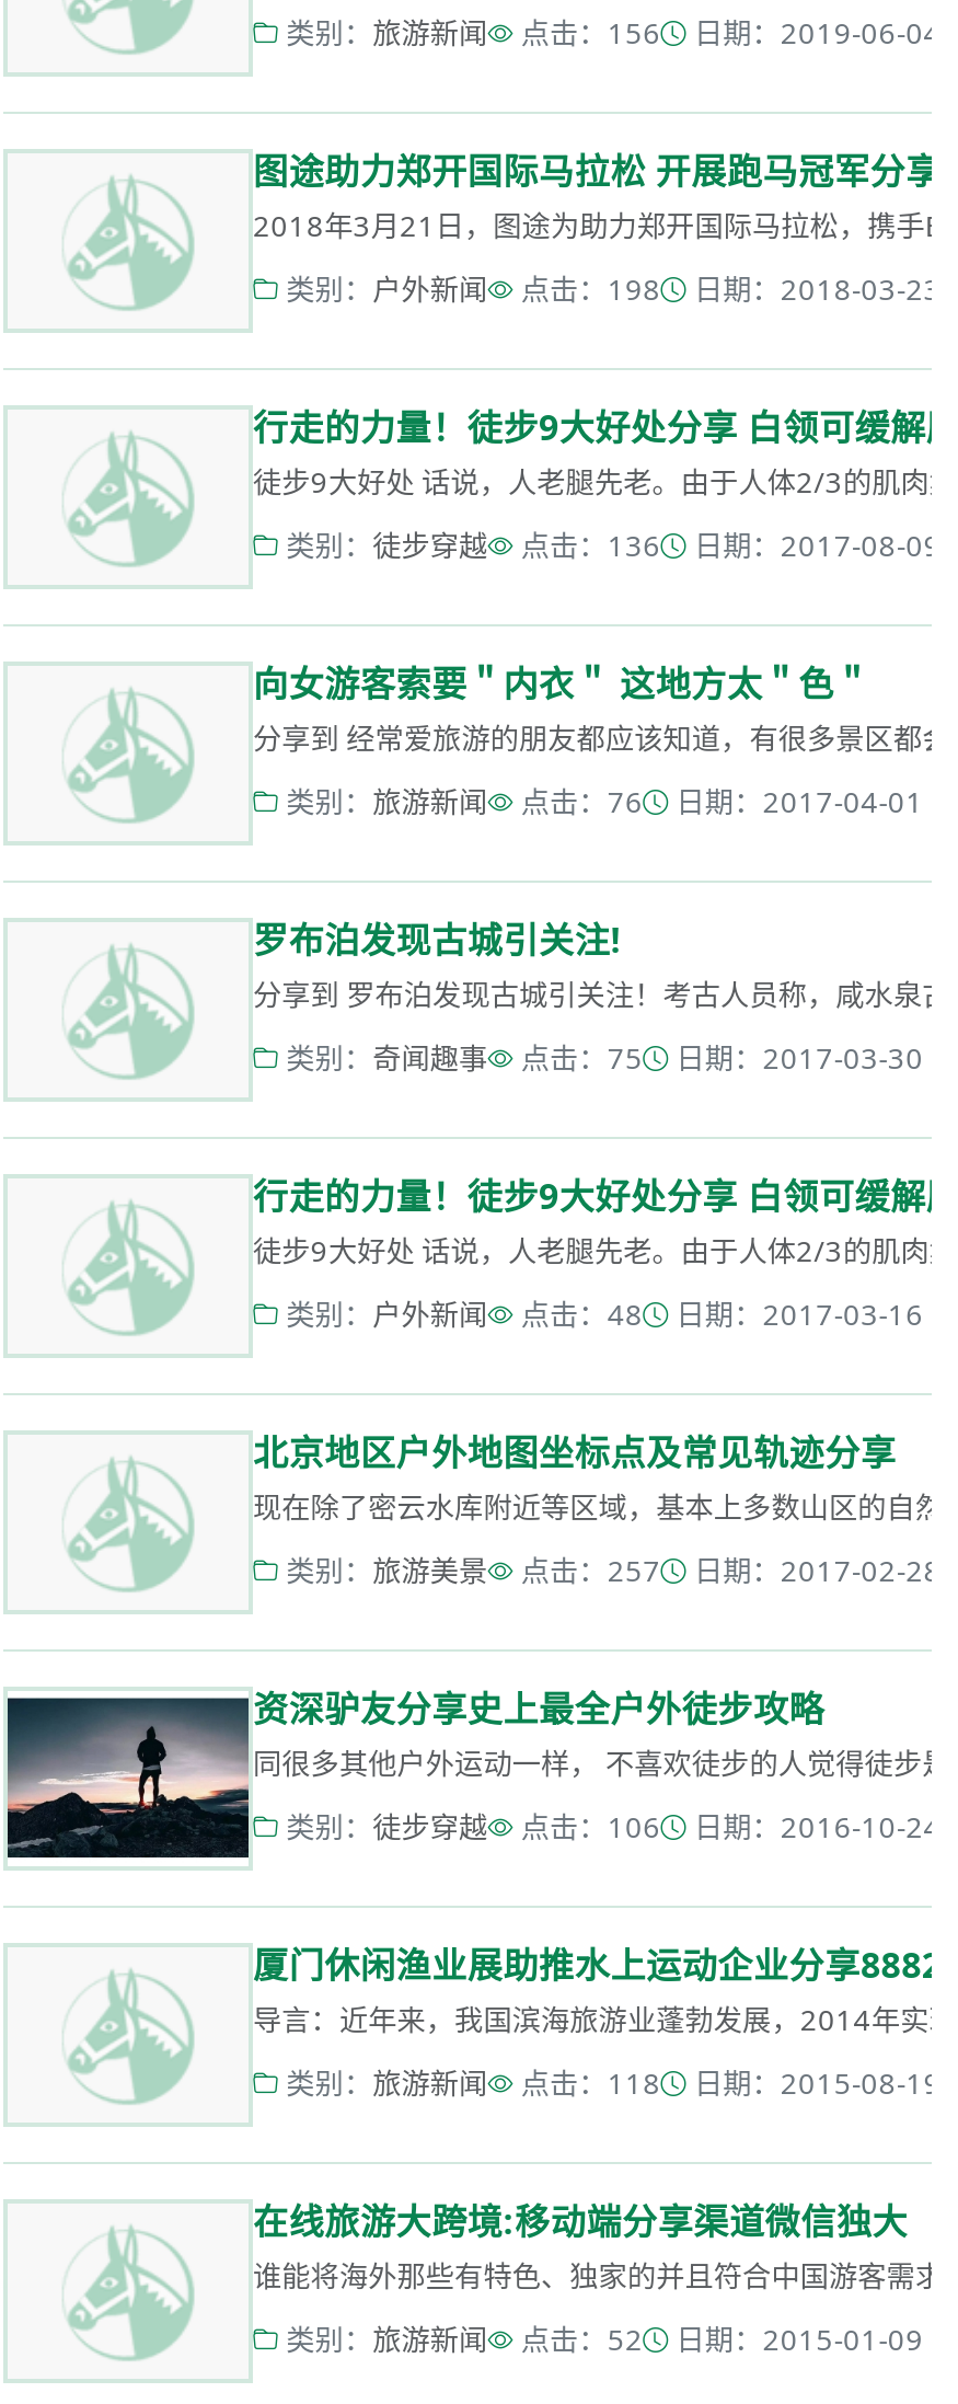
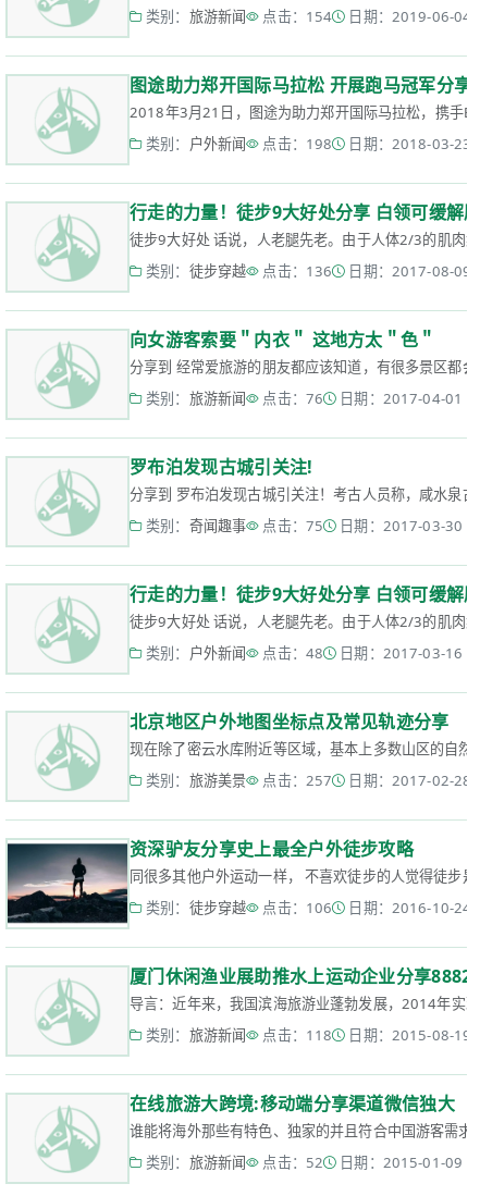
[521,13,661,53] 点击：156 -> [263,7,332,26] 点击：154

